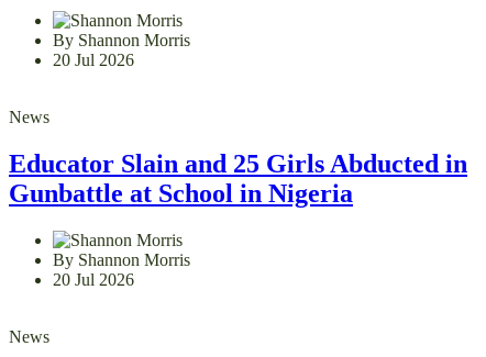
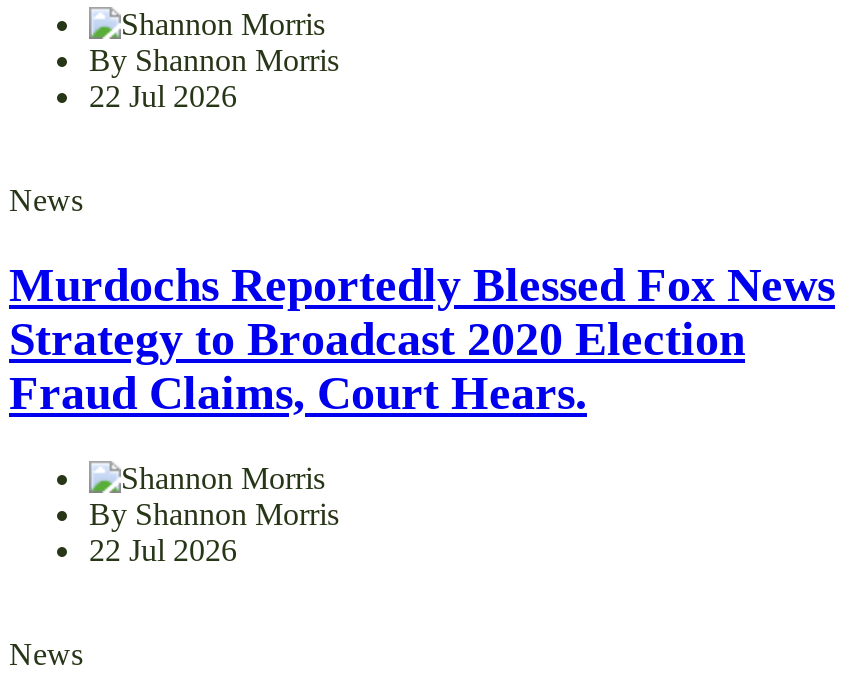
[53,51,134,69] 20 Jul 2026 -> [89,79,237,113] 22 Jul 2026
[9,150,467,208] Educator Slain and 25 Girls Abducted in | Gunbattle at School in Nigeria -> [9,259,835,419] Murdochs Reportedly Blessed Fox News | Strategy to Broadcast 2020 Election | Fraud Claims, Court Hears.
[53,270,134,289] 20 Jul 2026 -> [89,533,237,567] 22 Jul 2026

